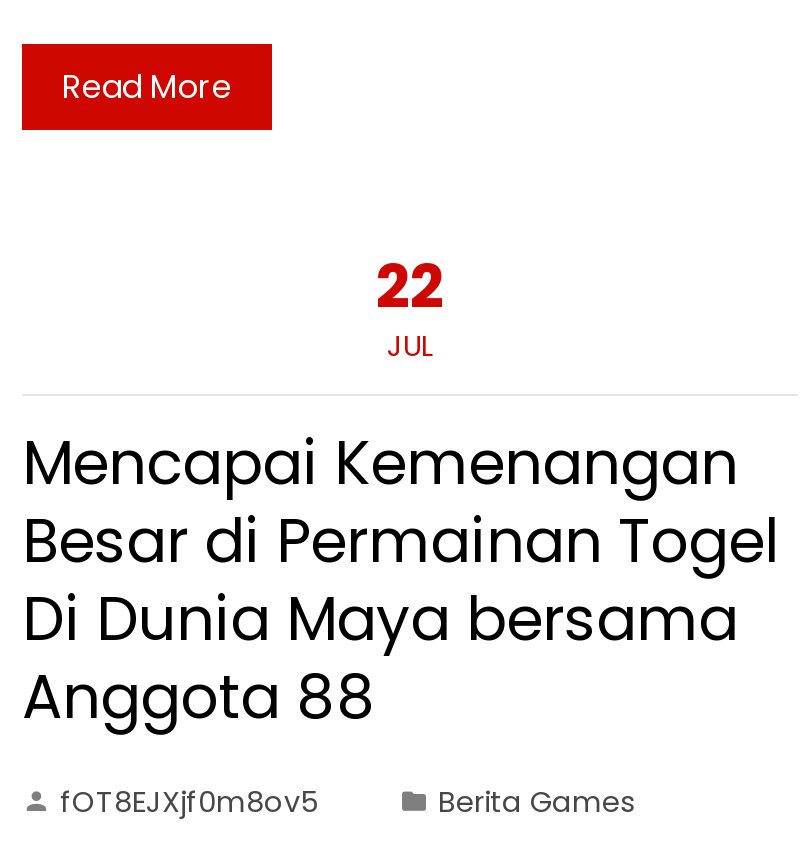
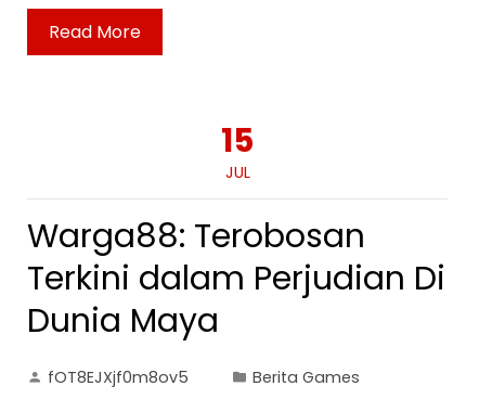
[376,246,444,330] 22 -> [221,118,254,164] 15
[22,422,778,740] Mencapai Kemenangan | Besar di Permainan Togel | Di Dunia Maya bersama | Anggota 88 -> [27,214,445,344] Warga88: Terobosan | Terkini dalam Perjudian Di | Dunia Maya

